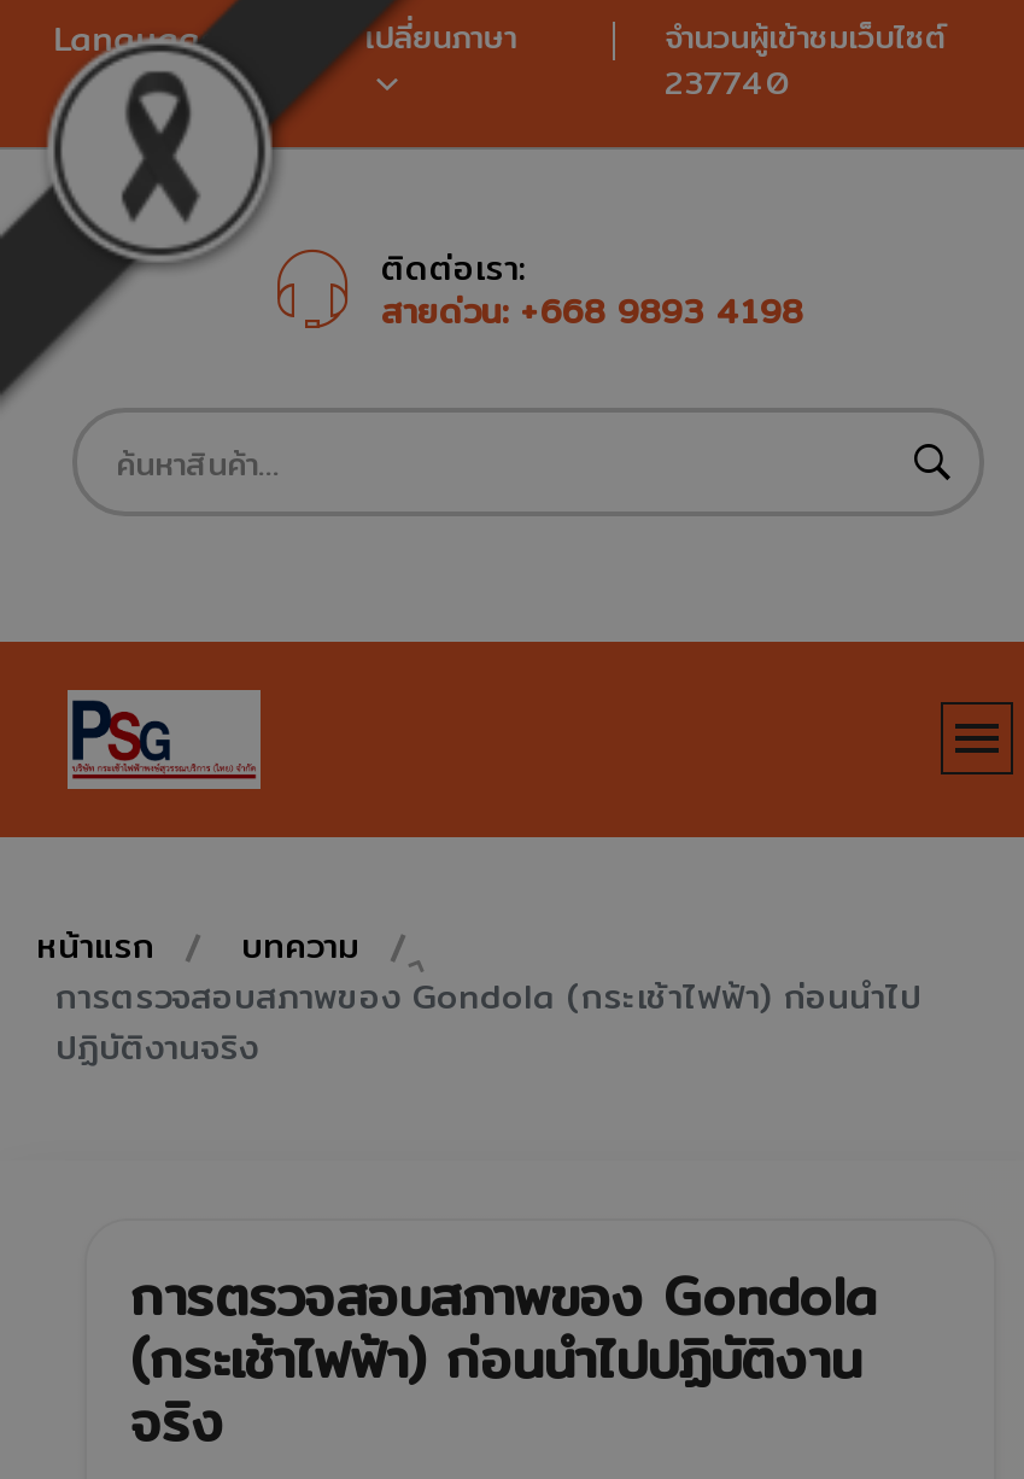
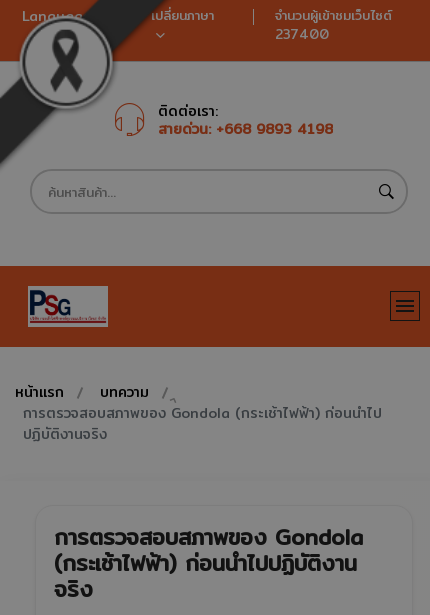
[665,58,790,106] 237740 -> [274,24,328,44] 237400

